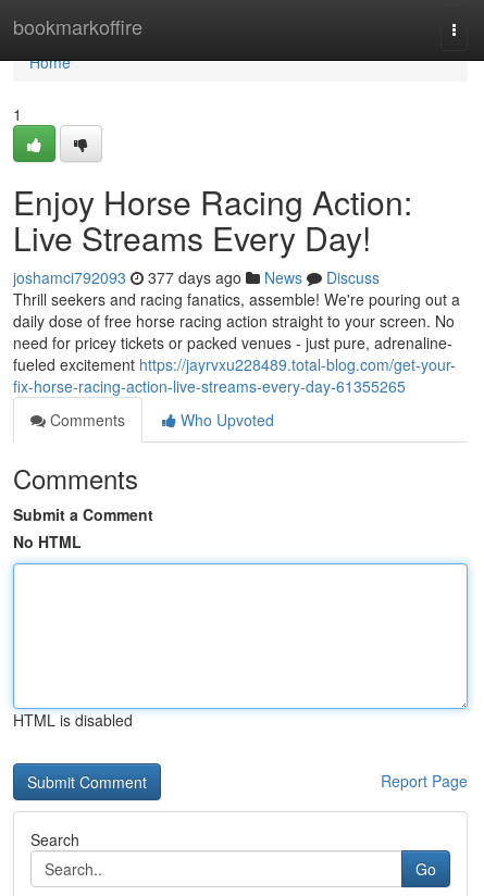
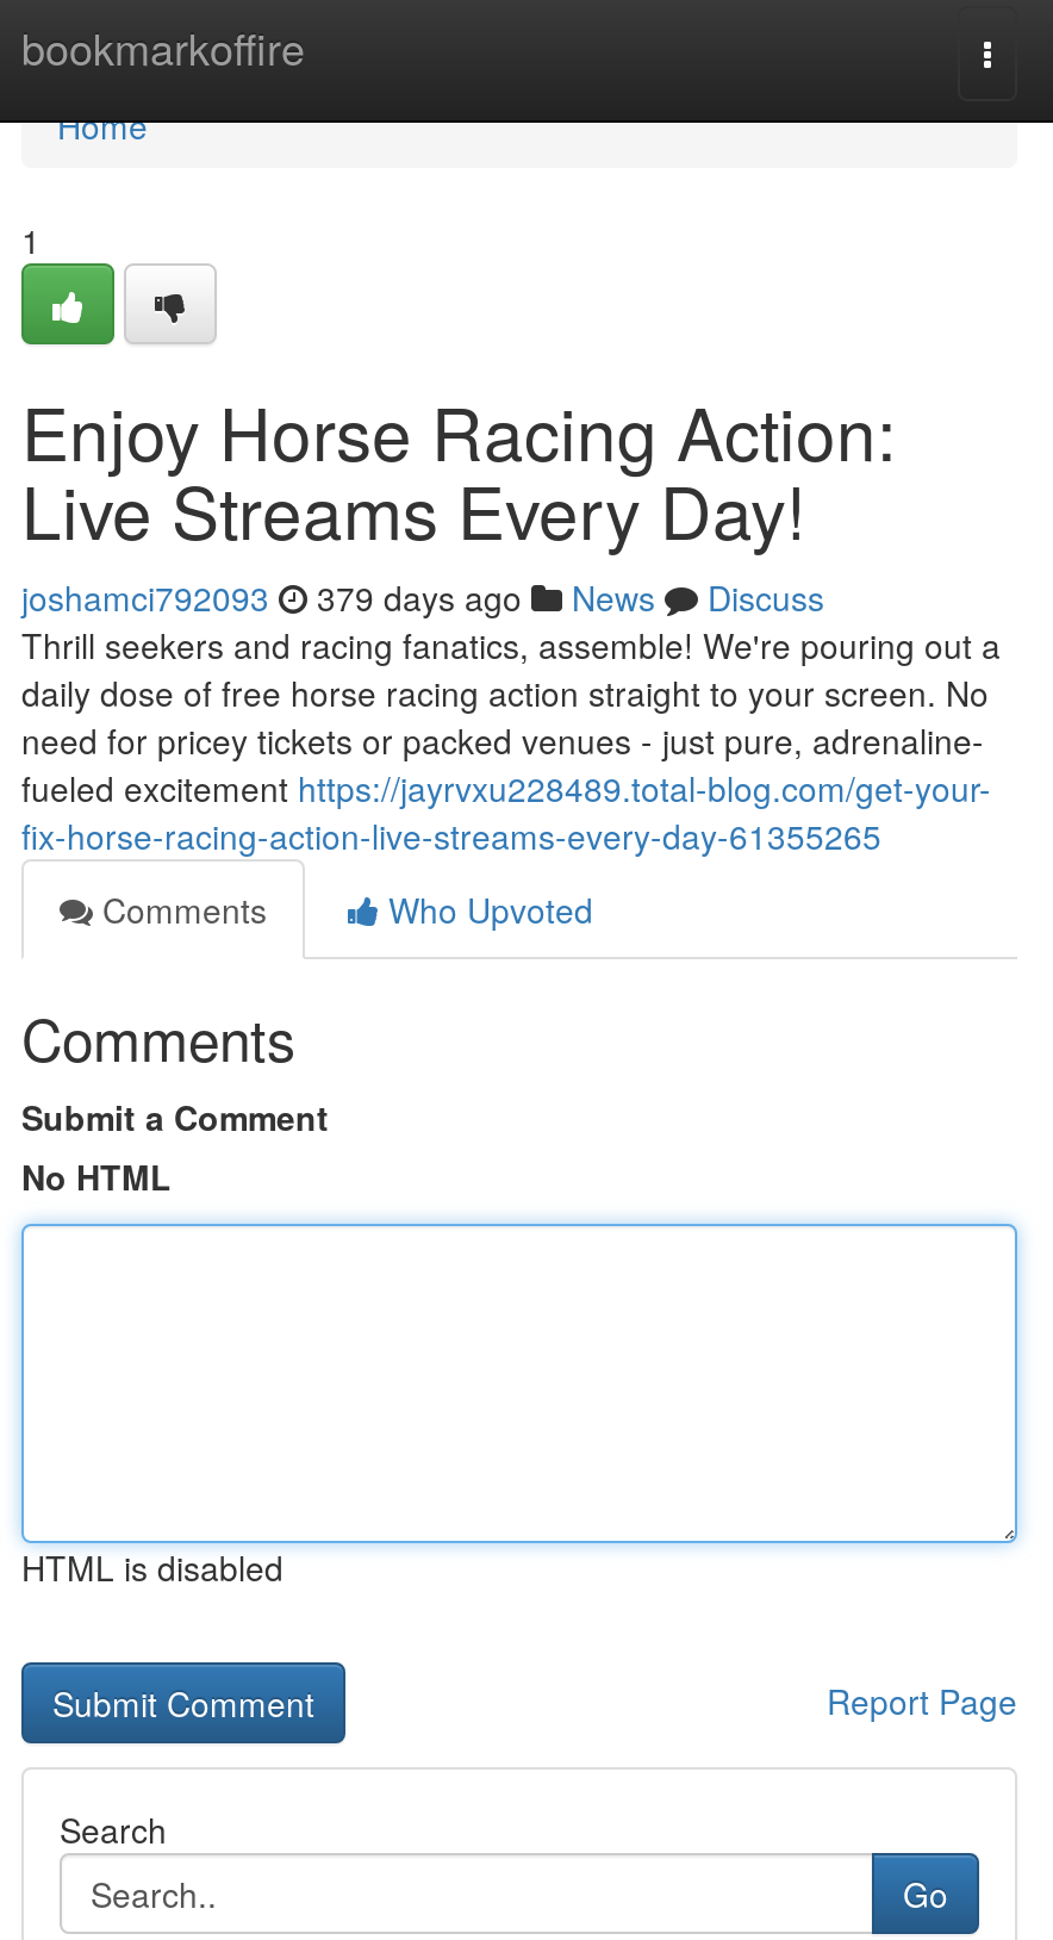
[13,266,380,288] joshamci792093 377 days ago News Discuss -> [21,573,824,621] joshamci792093 379 days ago News Discuss

